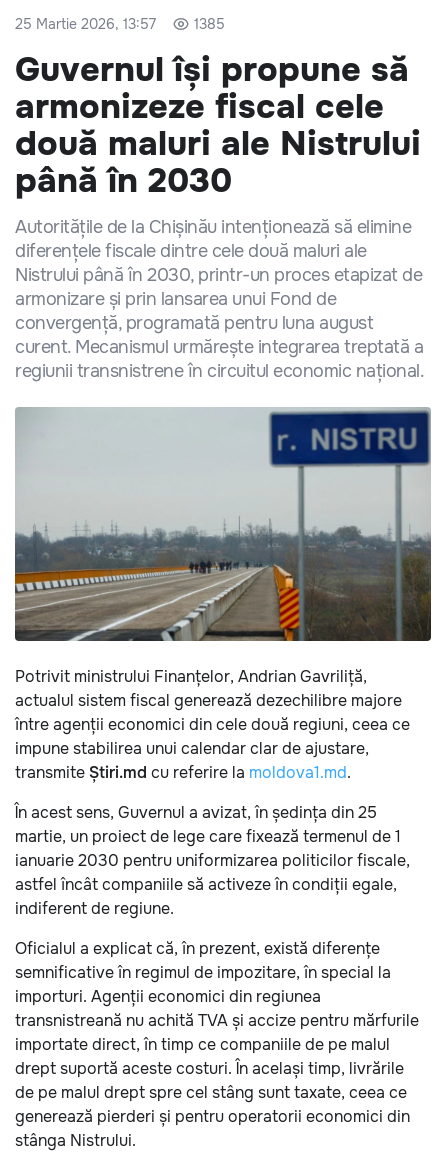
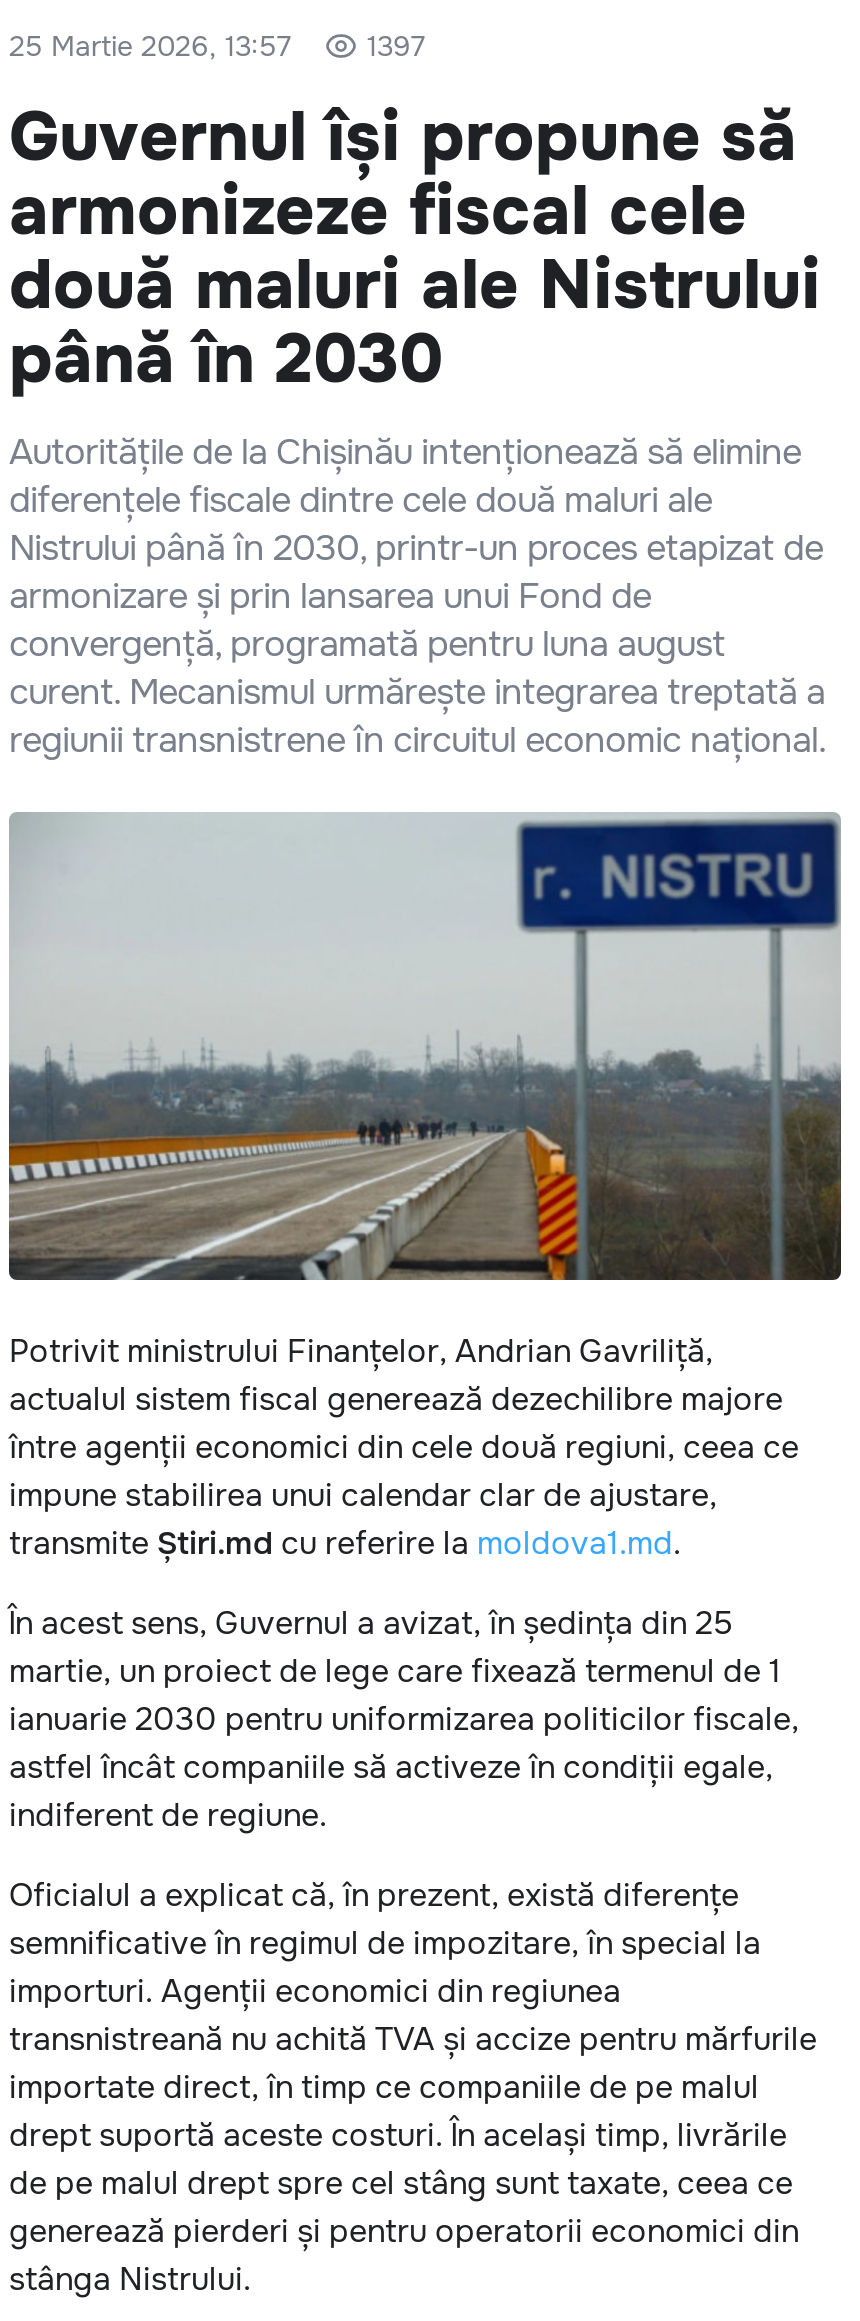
[194,15,225,33] 1385 -> [367,27,425,63] 1397

